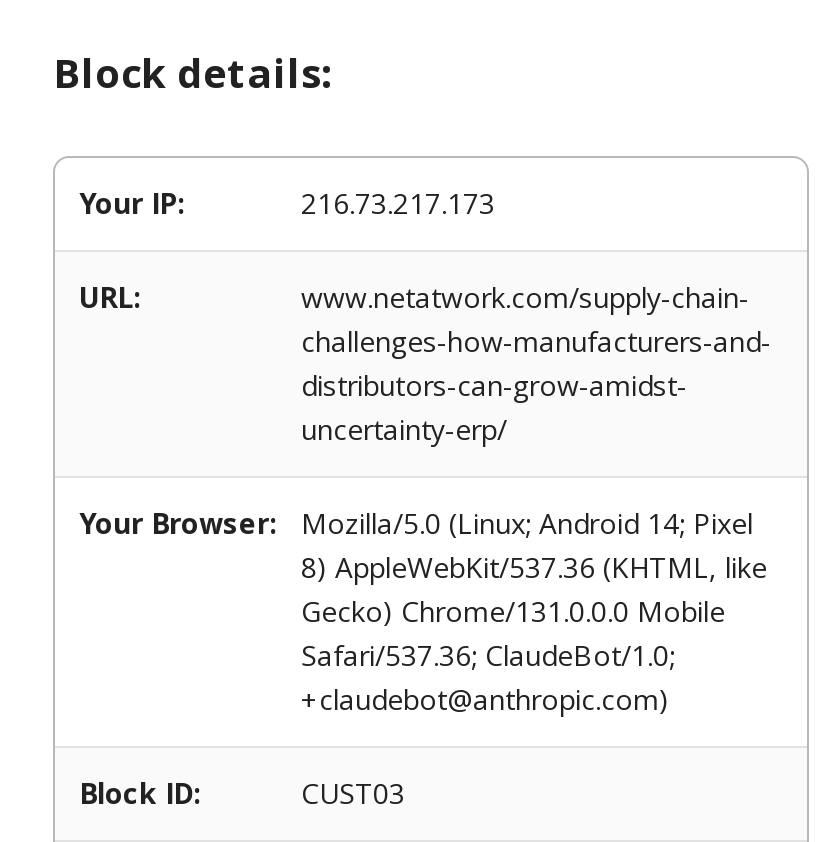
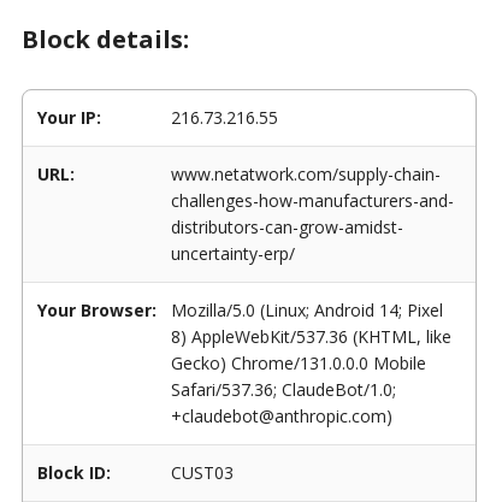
[301,184,495,222] 216.73.217.173 -> [171,106,278,129] 216.73.216.55

